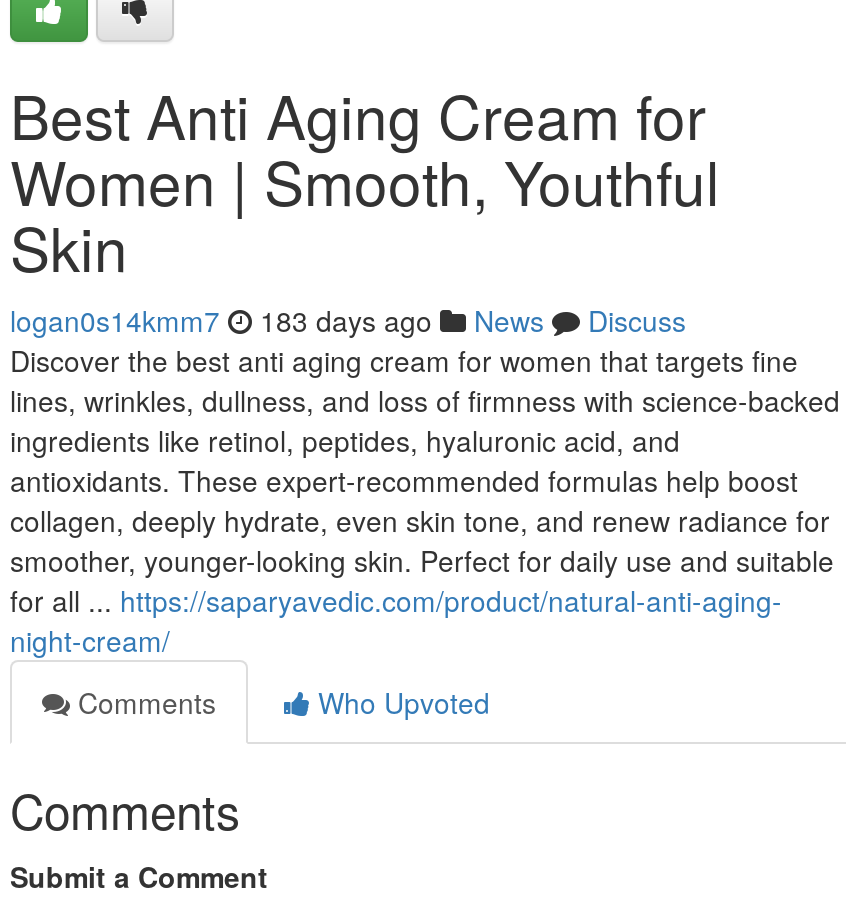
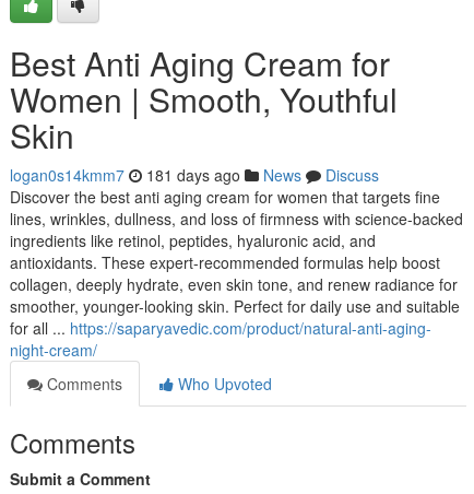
[10,300,686,340] logan0s14kmm7 183 days ago News Discuss -> [10,164,379,186] logan0s14kmm7 181 days ago News Discuss

